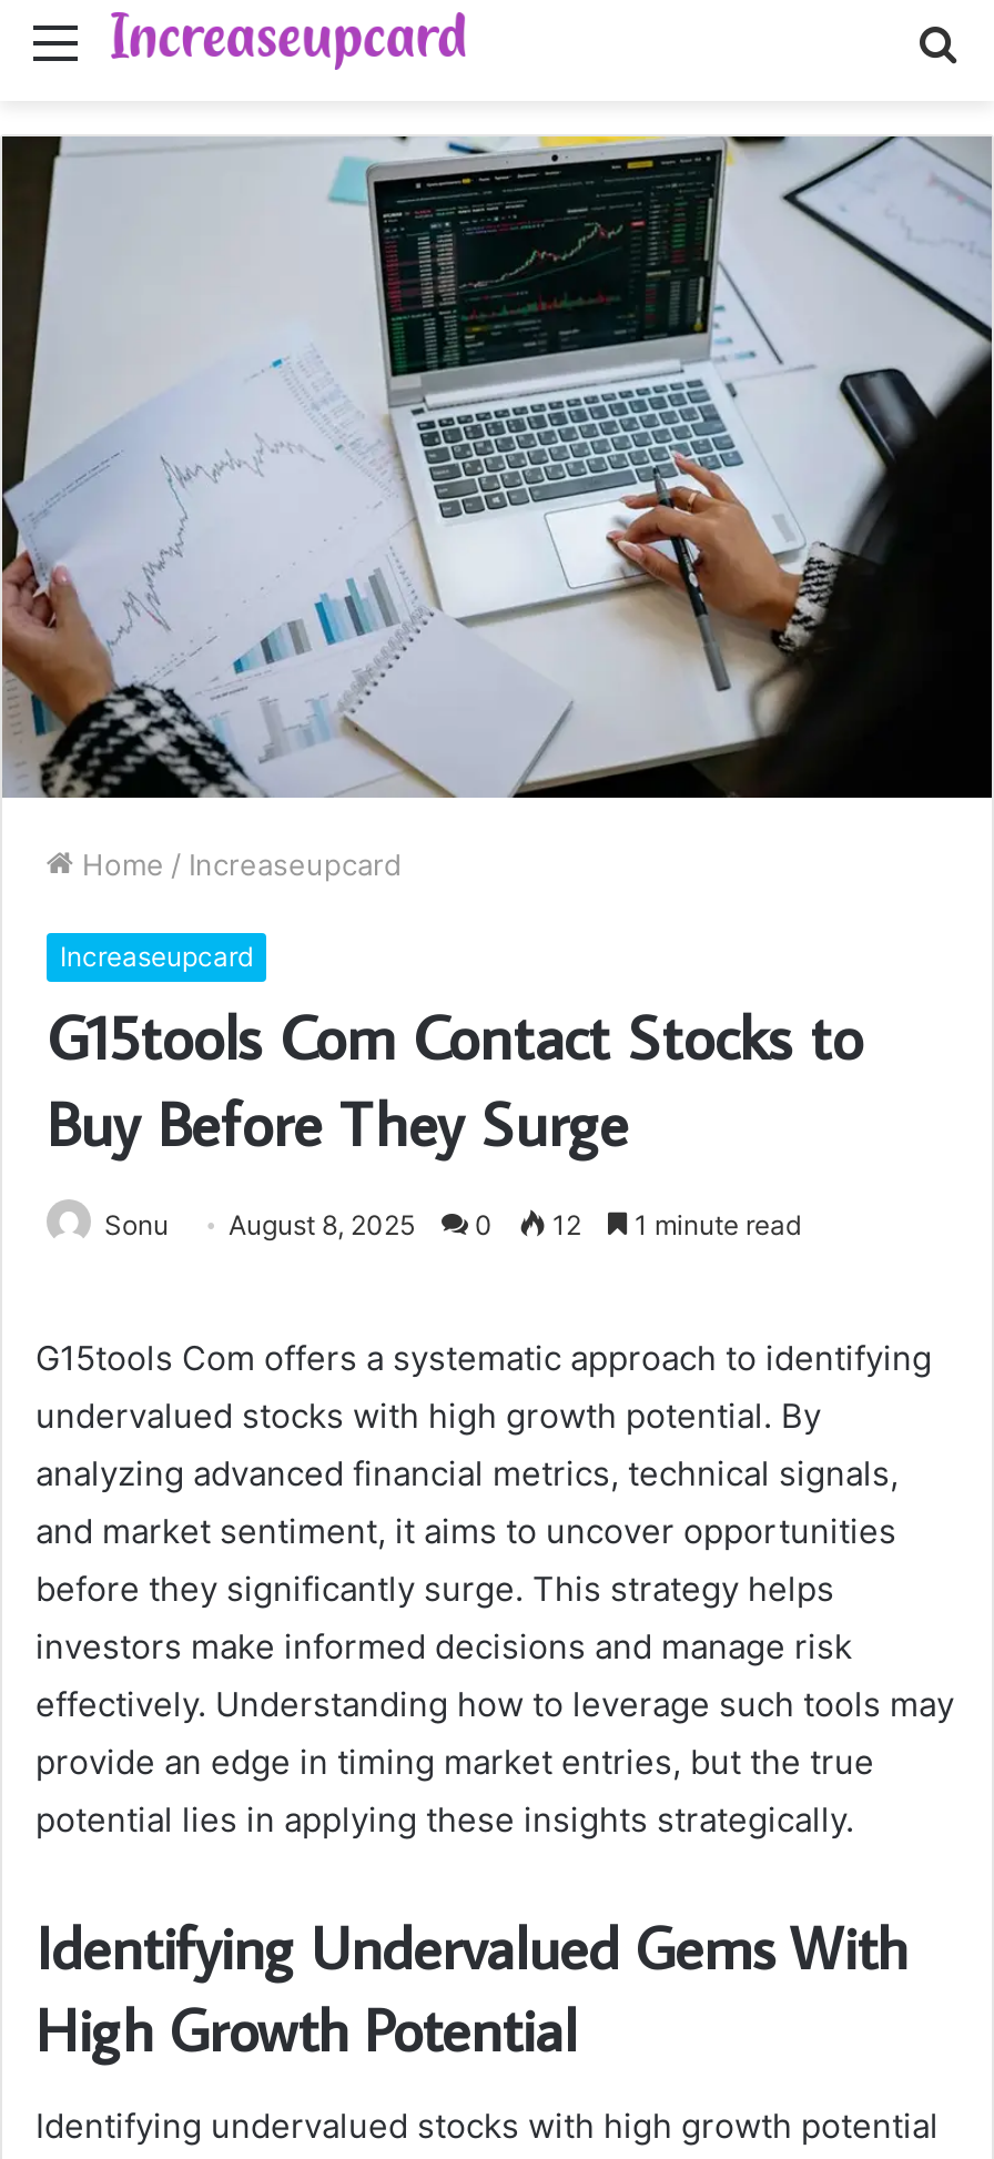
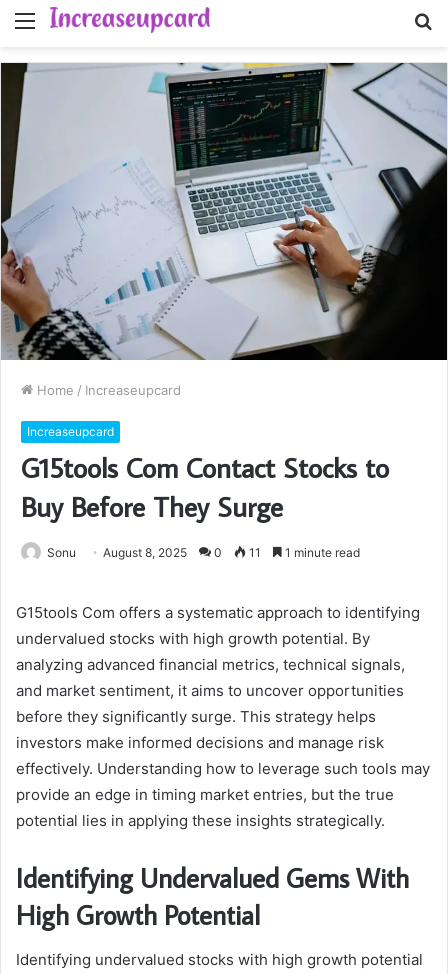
[104,1208,801,1241] Sonu August 8, 2025 0 12 1 minute read -> [47,545,360,560] Sonu August 8, 2025 0 11 1 minute read

